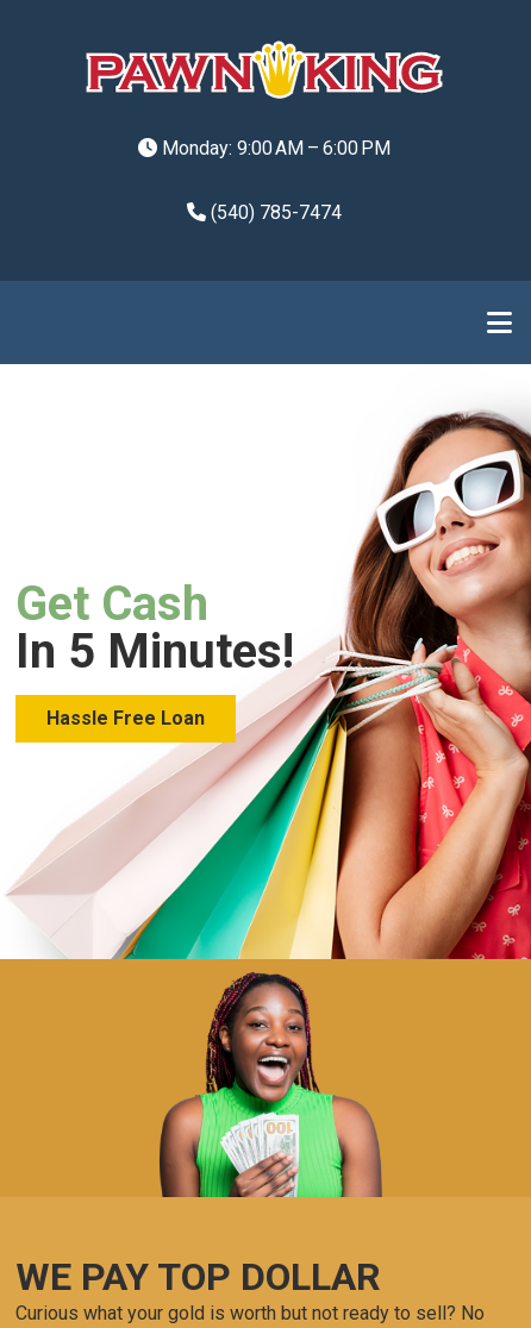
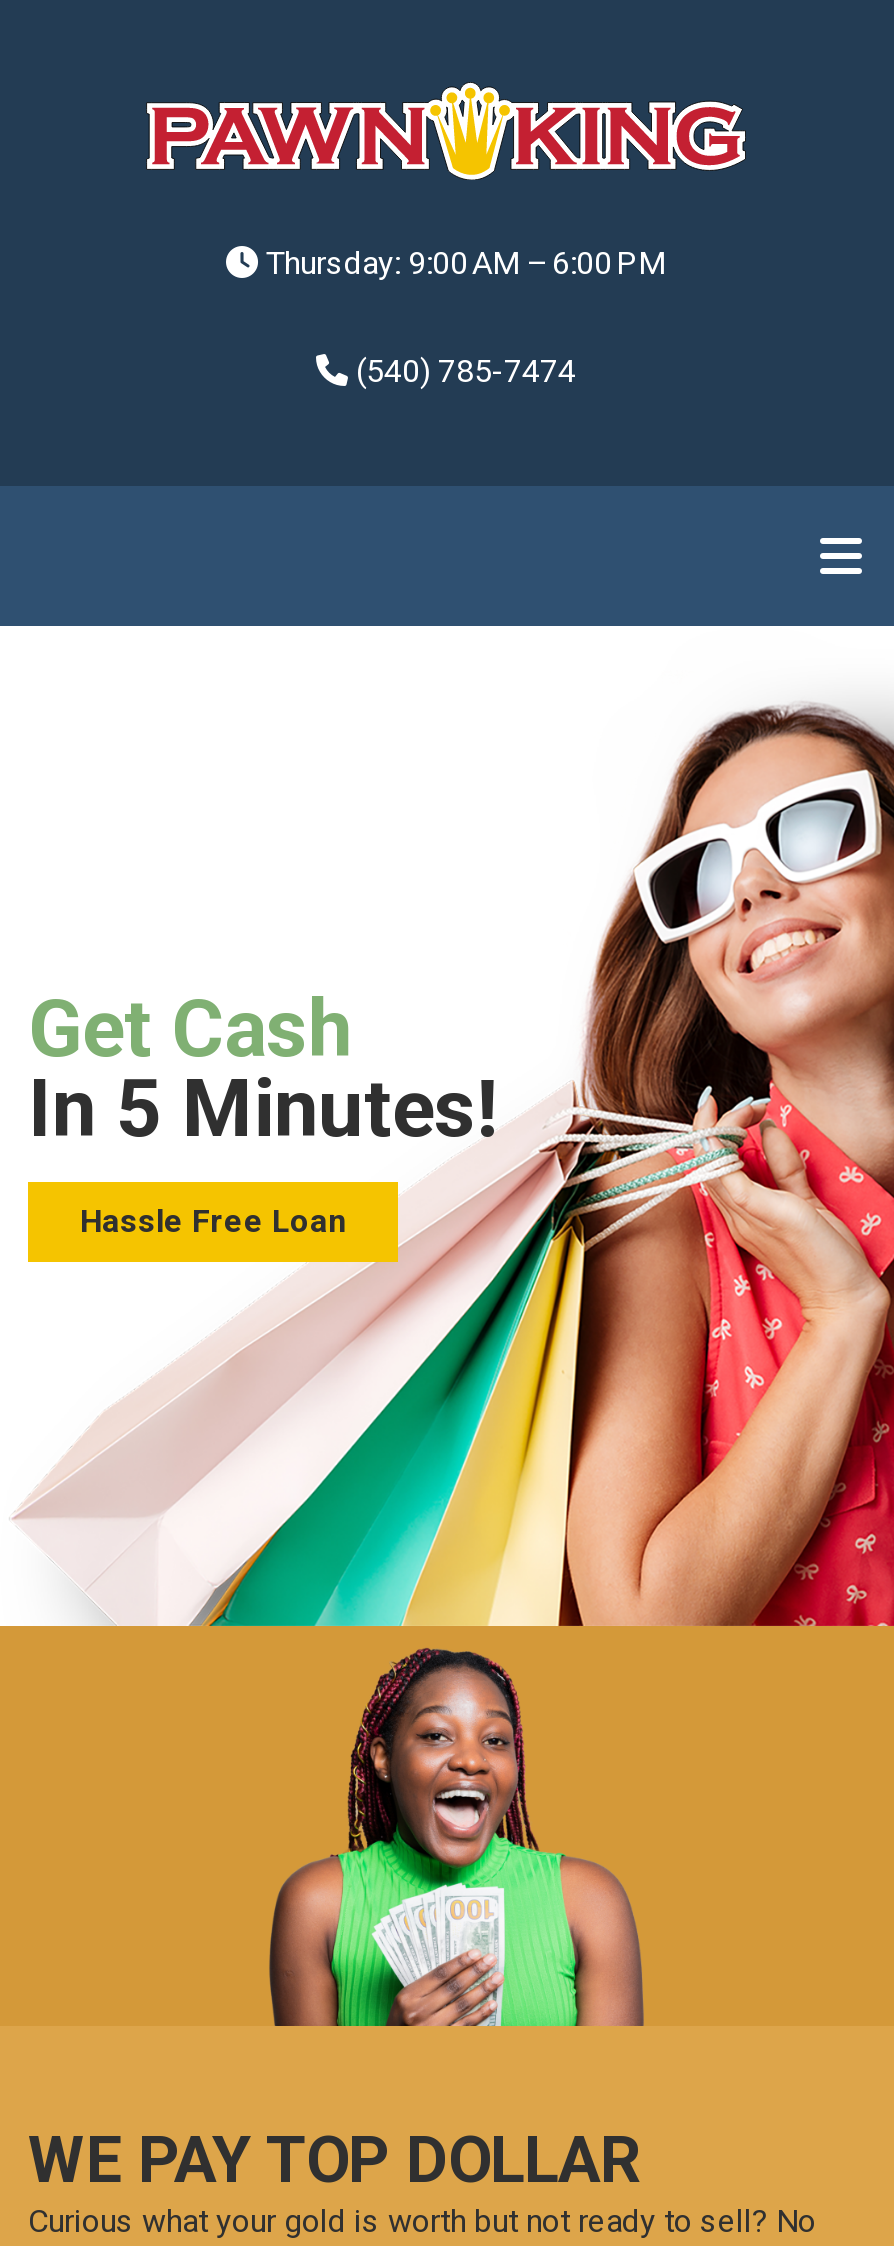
[157,136,391,159] Monday: 9:00 AM – 6:00 PM -> [258,243,666,281] Thursday: 9:00 AM – 6:00 PM

